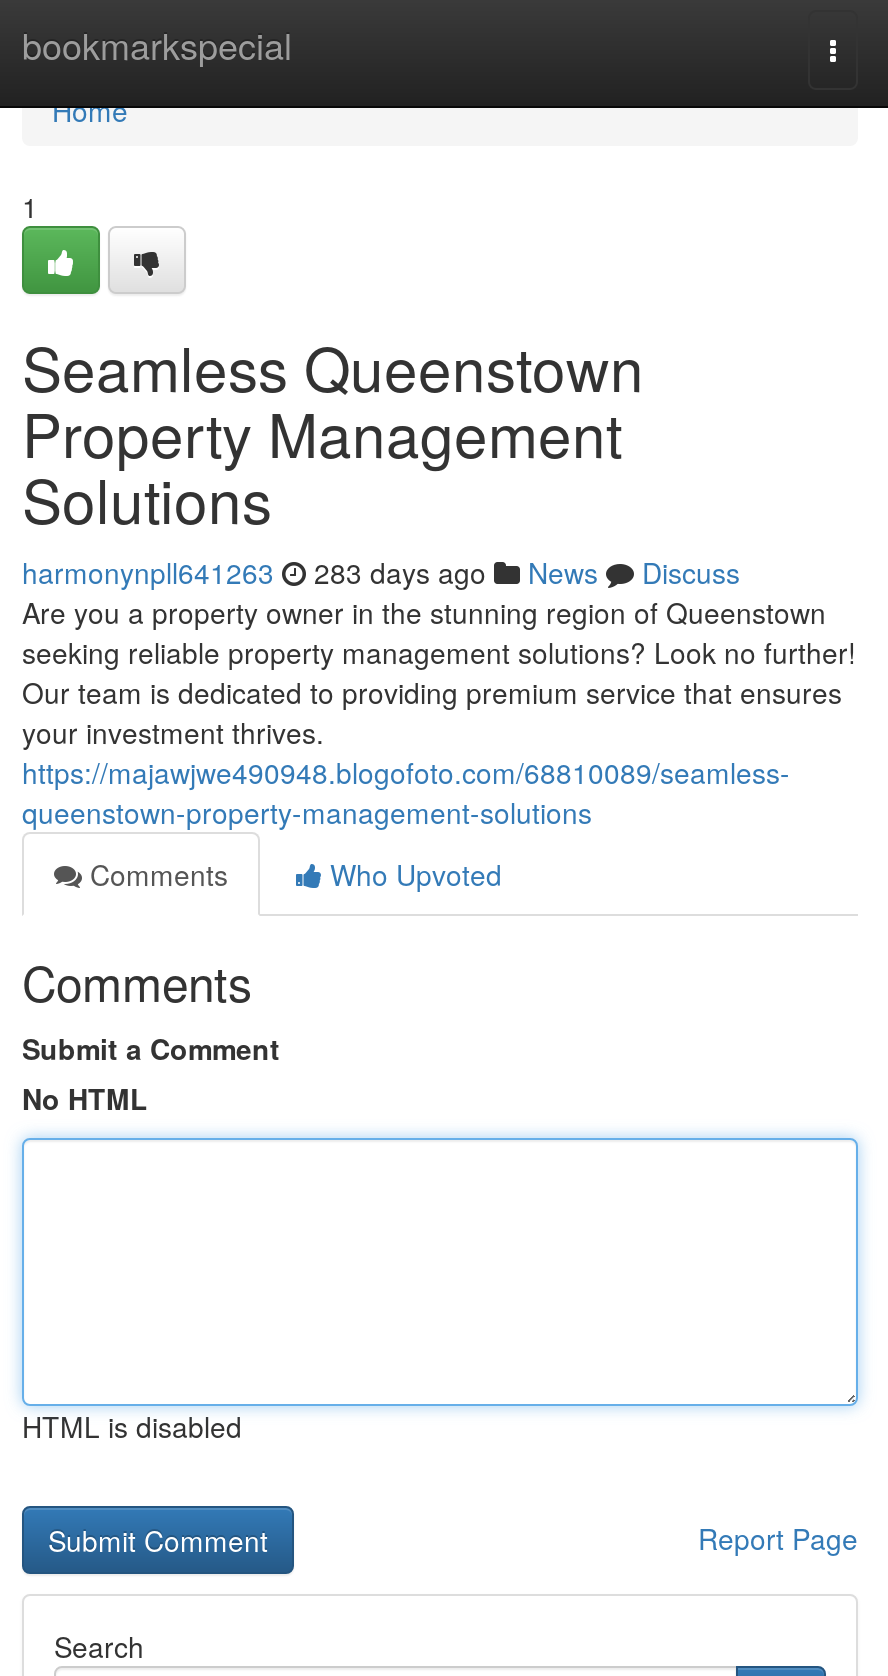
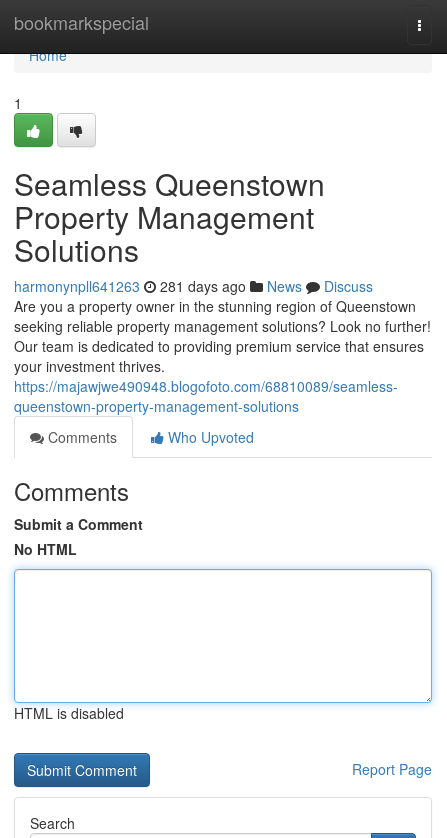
[22,552,740,592] harmonynpll641263 283 days ago News Discuss -> [14,276,373,296] harmonynpll641263 281 days ago News Discuss

